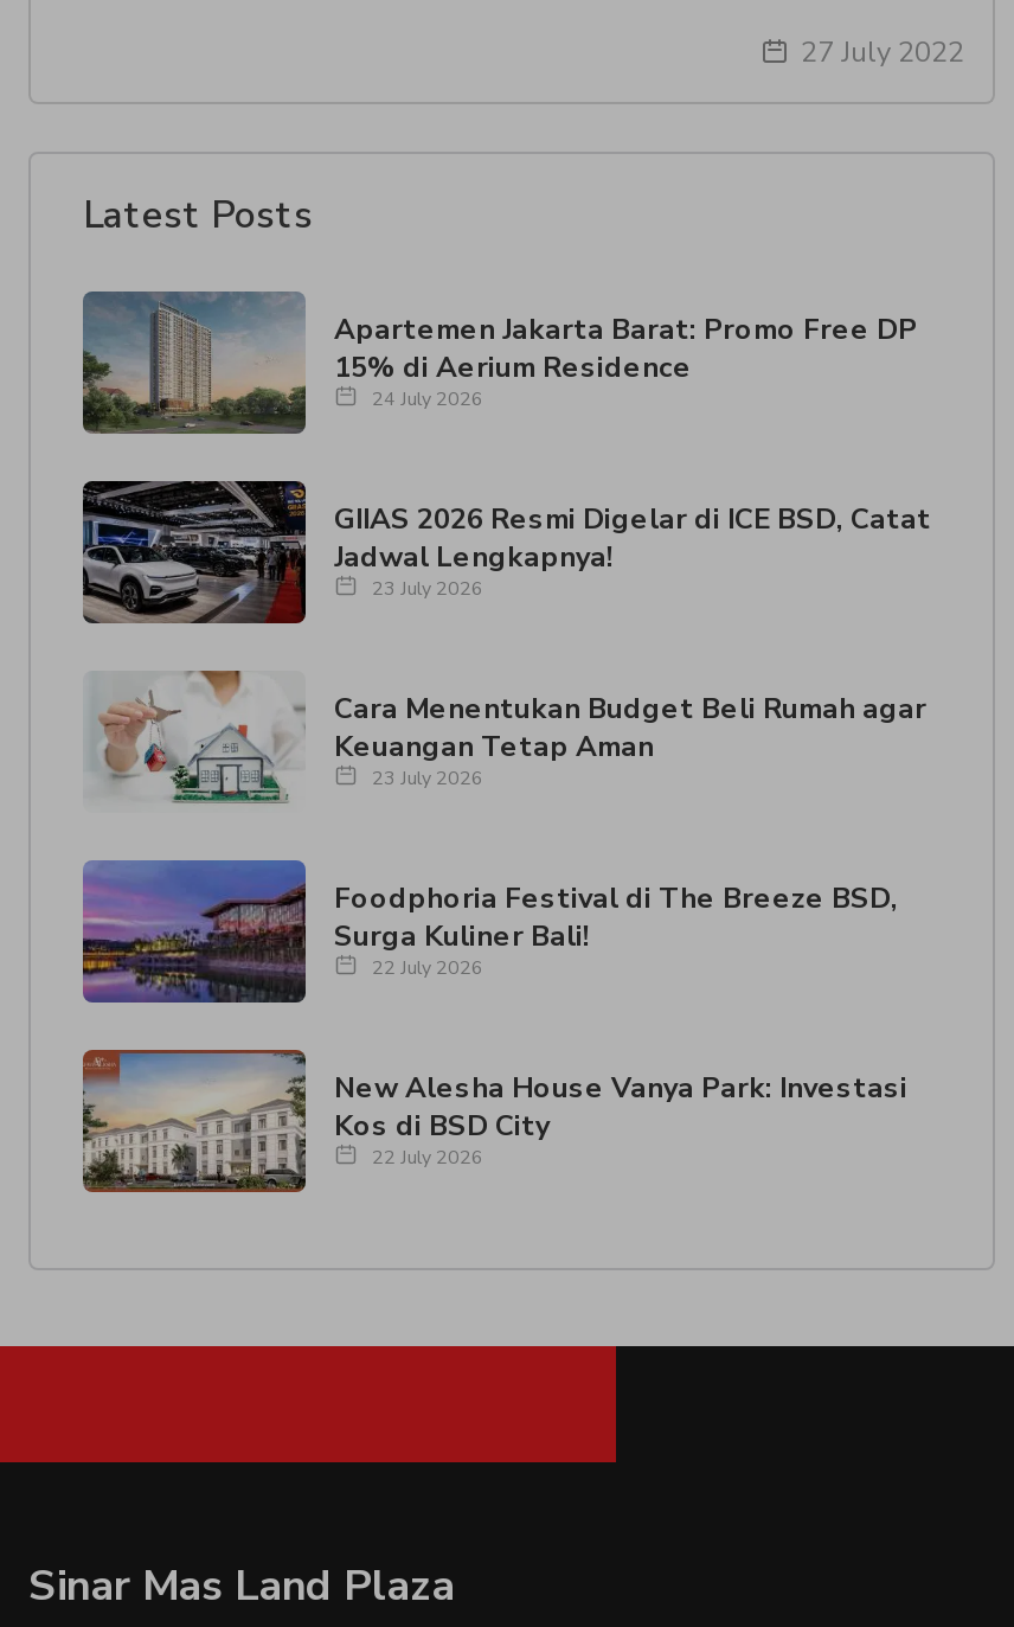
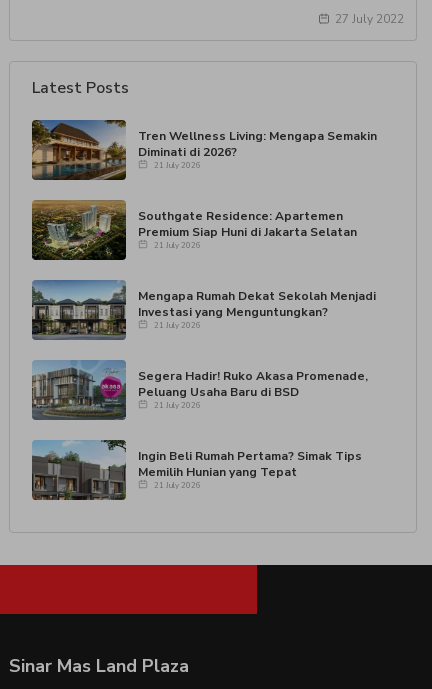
[81,289,917,436] [image] | Apartemen Jakarta Barat: Promo Free DP | 15% di Aerium Residence | 24 July 2026 -> [31,119,377,181] [image] | Tren Wellness Living: Mengapa Semakin | Diminati di 2026? | 21 July 2026
[81,479,931,626] [image] | GIIAS 2026 Resmi Digelar di ICE BSD, Catat | Jadwal Lengkapnya! | 23 July 2026 -> [31,199,357,261] [image] | Southgate Residence: Apartemen | Premium Siap Huni di Jakarta Selatan | 21 July 2026
[83,668,926,813] [image] | Cara Menentukan Budget Beli Rumah agar | Keuangan Tetap Aman | 23 July 2026 -> [31,279,376,341] [image] | Mengapa Rumah Dekat Sekolah Menjadi | Investasi yang Menguntungkan? | 21 July 2026
[81,863,898,1003] [image] | Foodphoria Festival di The Breeze BSD, | Surga Kuliner Bali! | 22 July 2026 -> [31,360,368,420] [image] | Segera Hadir! Ruko Akasa Promenade, | Peluang Usaha Baru di BSD | 21 July 2026
[81,1048,907,1194] [image] | New Alesha House Vanya Park: Investasi | Kos di BSD City | 22 July 2026 -> [31,439,362,501] [image] | Ingin Beli Rumah Pertama? Simak Tips | Memilih Hunian yang Tepat | 21 July 2026

